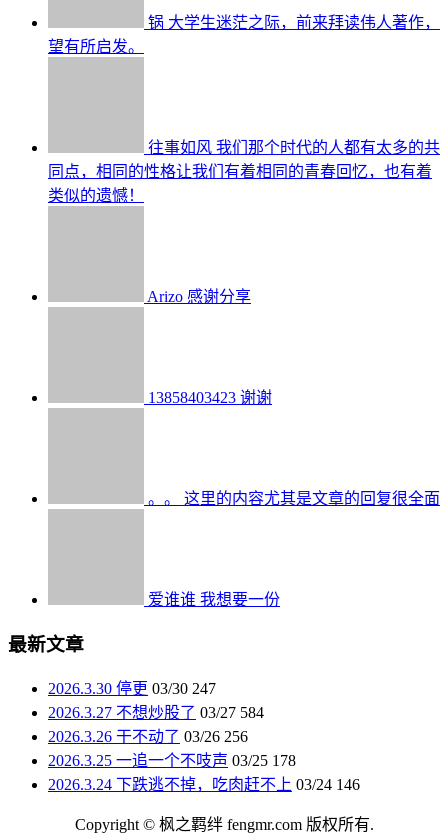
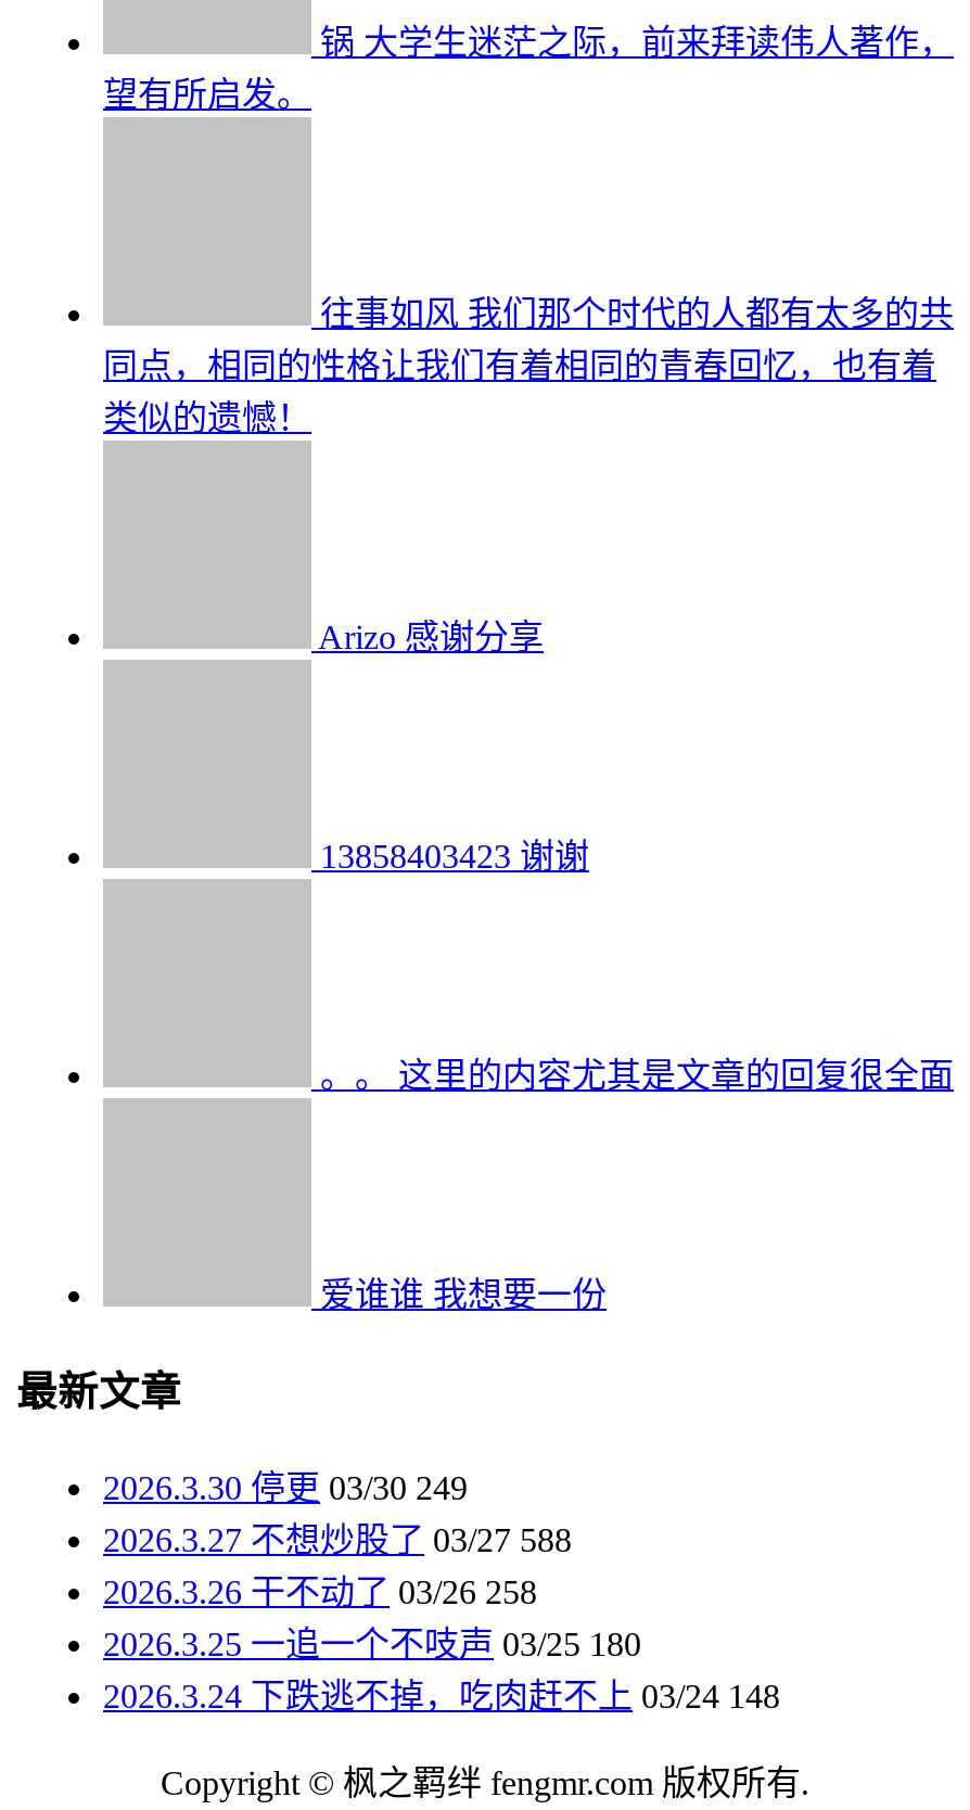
[48,680,216,697] 2026.3.30 停更 03/30 247 -> [103,1469,468,1506] 2026.3.30 停更 03/30 249
[48,704,264,721] 2026.3.27 不想炒股了 03/27 584 -> [103,1521,572,1558] 2026.3.27 不想炒股了 03/27 588
[48,728,248,745] 2026.3.26 干不动了 03/26 256 -> [103,1573,537,1610] 2026.3.26 干不动了 03/26 258
[48,752,296,769] 2026.3.25 一追一个不吱声 03/25 178 -> [103,1625,641,1662] 2026.3.25 一追一个不吱声 03/25 180
[48,776,360,793] 2026.3.24 下跌逃不掉，吃肉赶不上 03/24 146 -> [103,1677,780,1714] 2026.3.24 下跌逃不掉，吃肉赶不上 03/24 148

